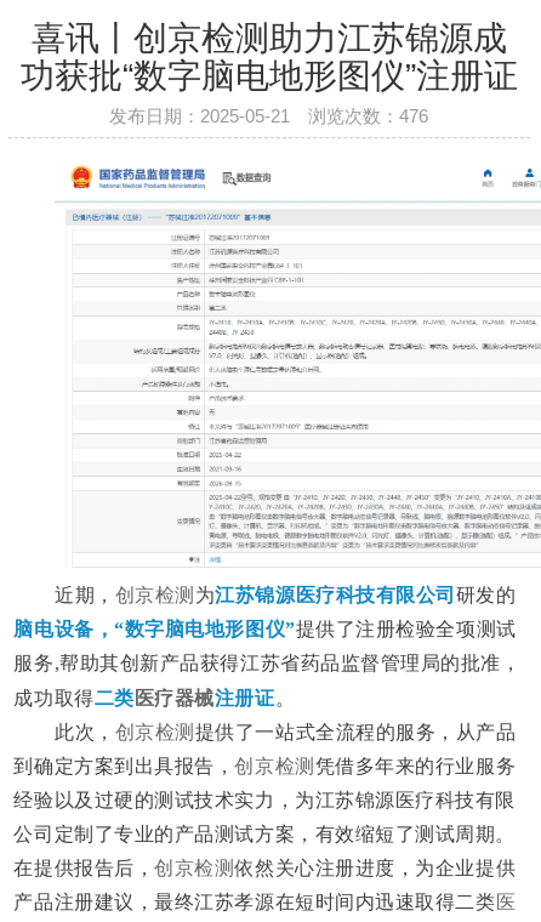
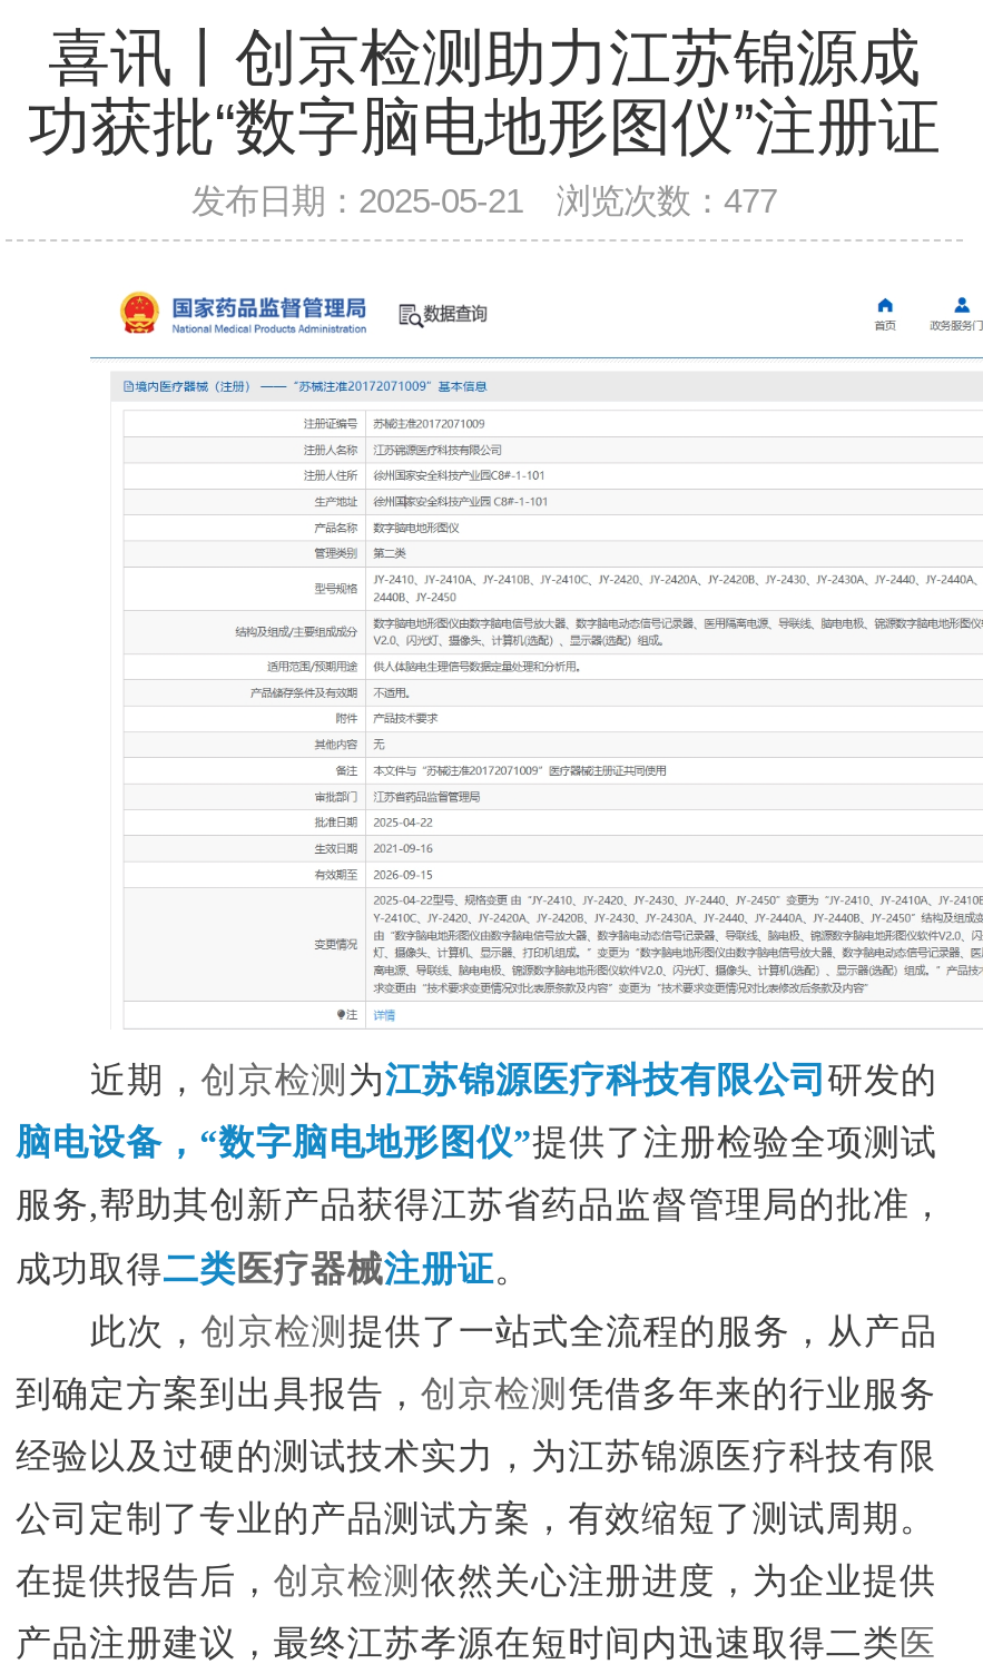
[110,106,429,126] 发布日期：2025-05-21 浏览次数：476 -> [191,181,777,219] 发布日期：2025-05-21 浏览次数：477

